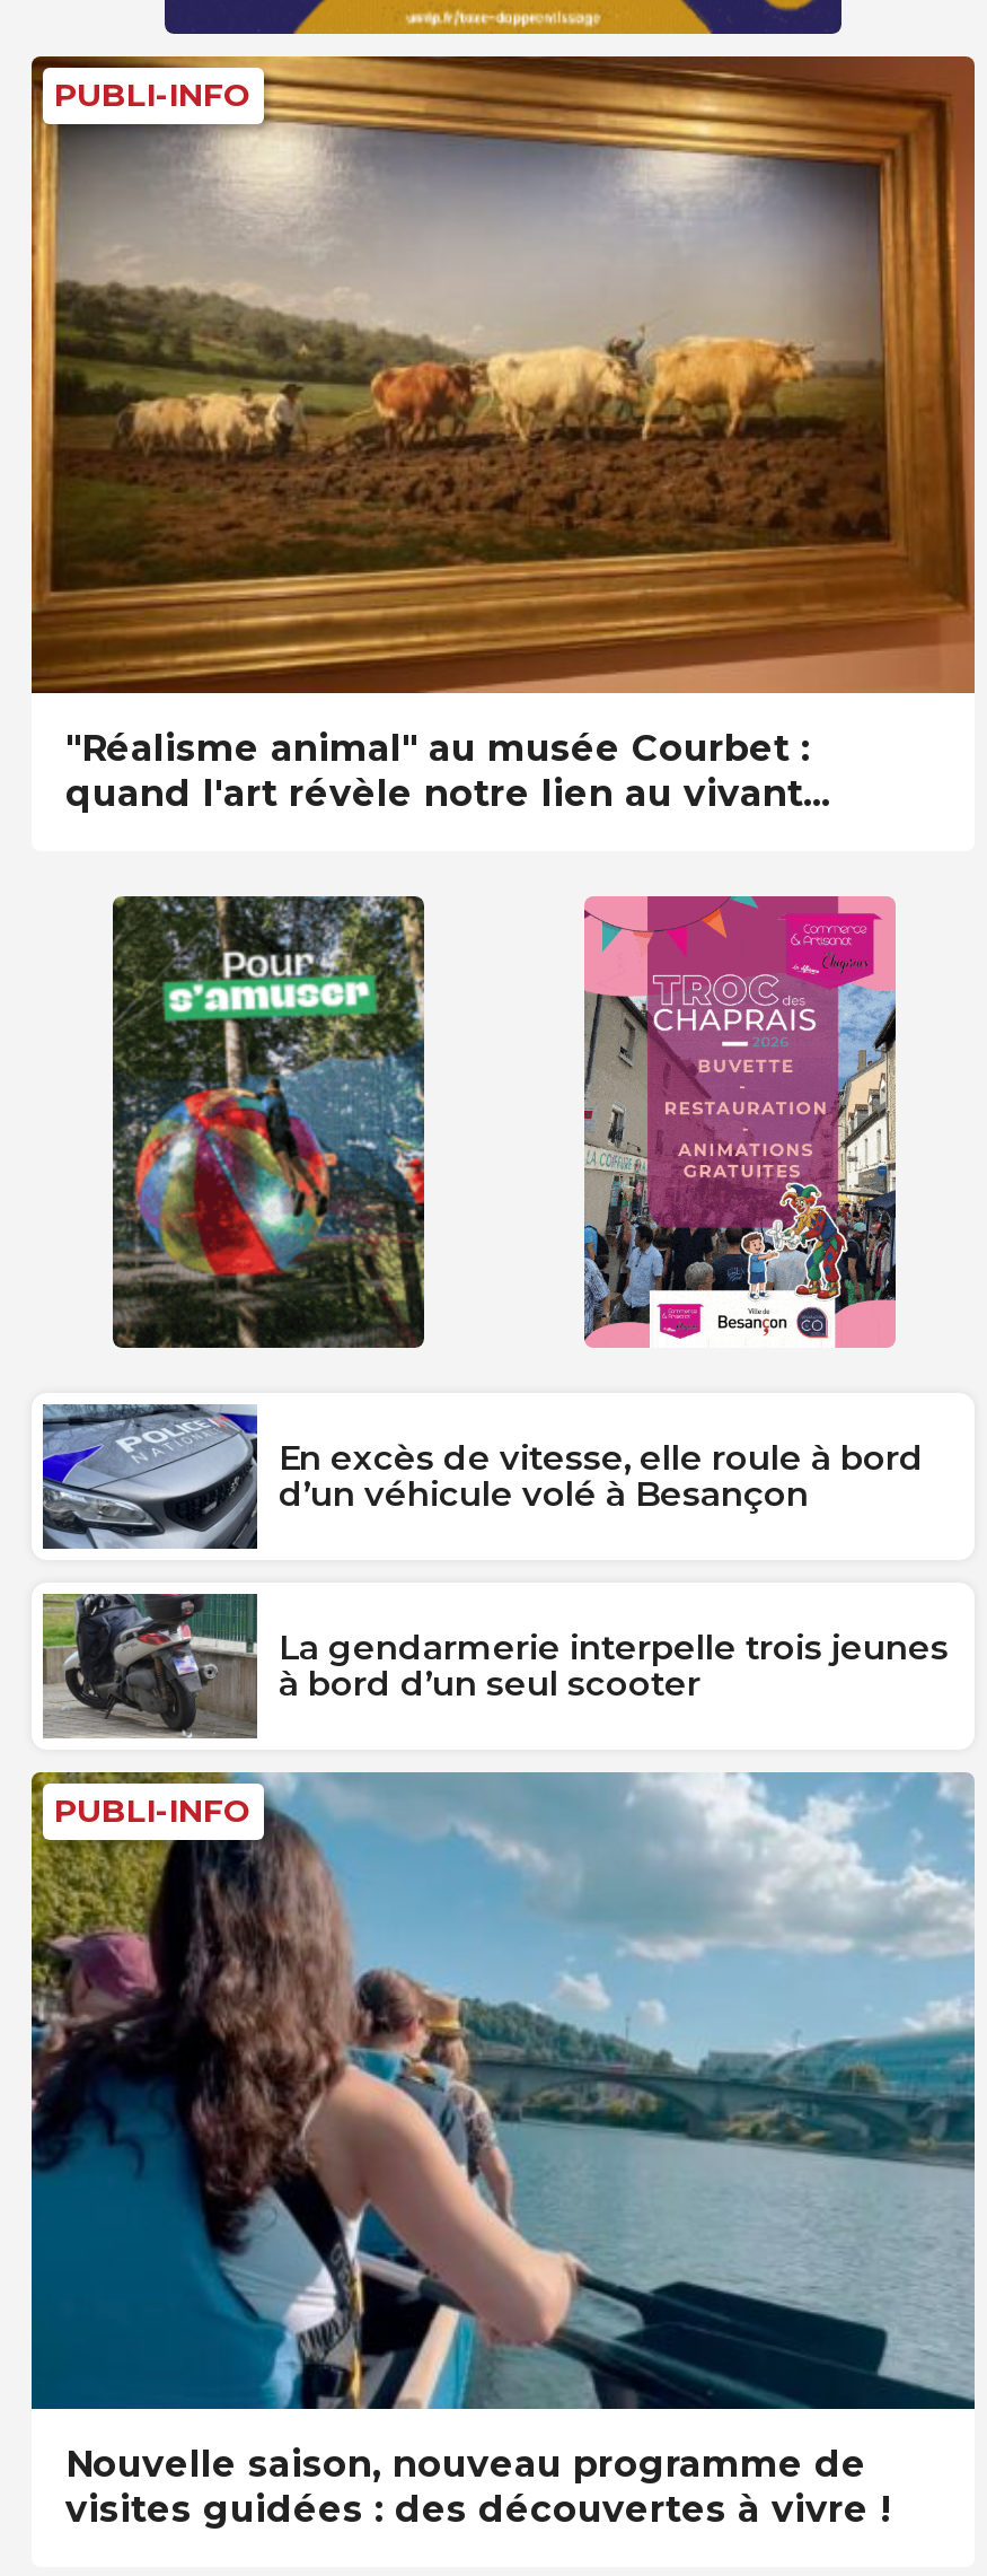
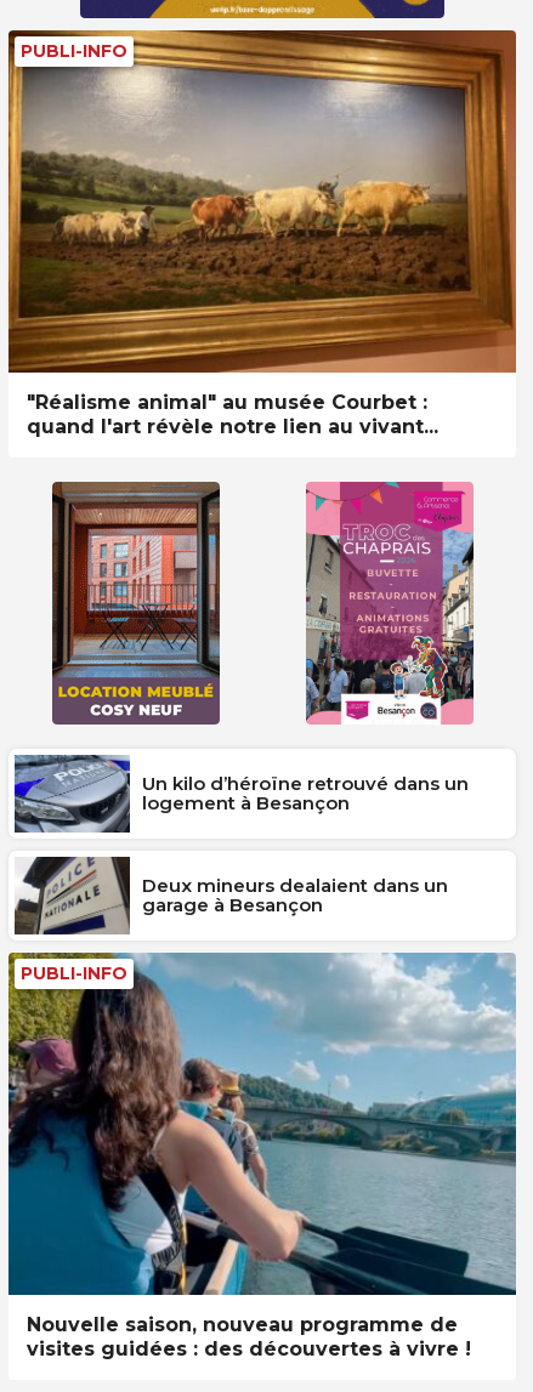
[113,896,924,1515] [image] | En excès de vitesse, elle roule à bord | d’un véhicule volé à Besançon -> [52,482,468,814] [image] | Un kilo d’héroïne retrouvé dans un | logement à Besançon
[41,1592,949,1736] [image] | La gendarmerie interpelle trois jeunes | à bord d’un seul scooter -> [15,857,447,934] [image] | Deux mineurs dealaient dans un | garage à Besançon

